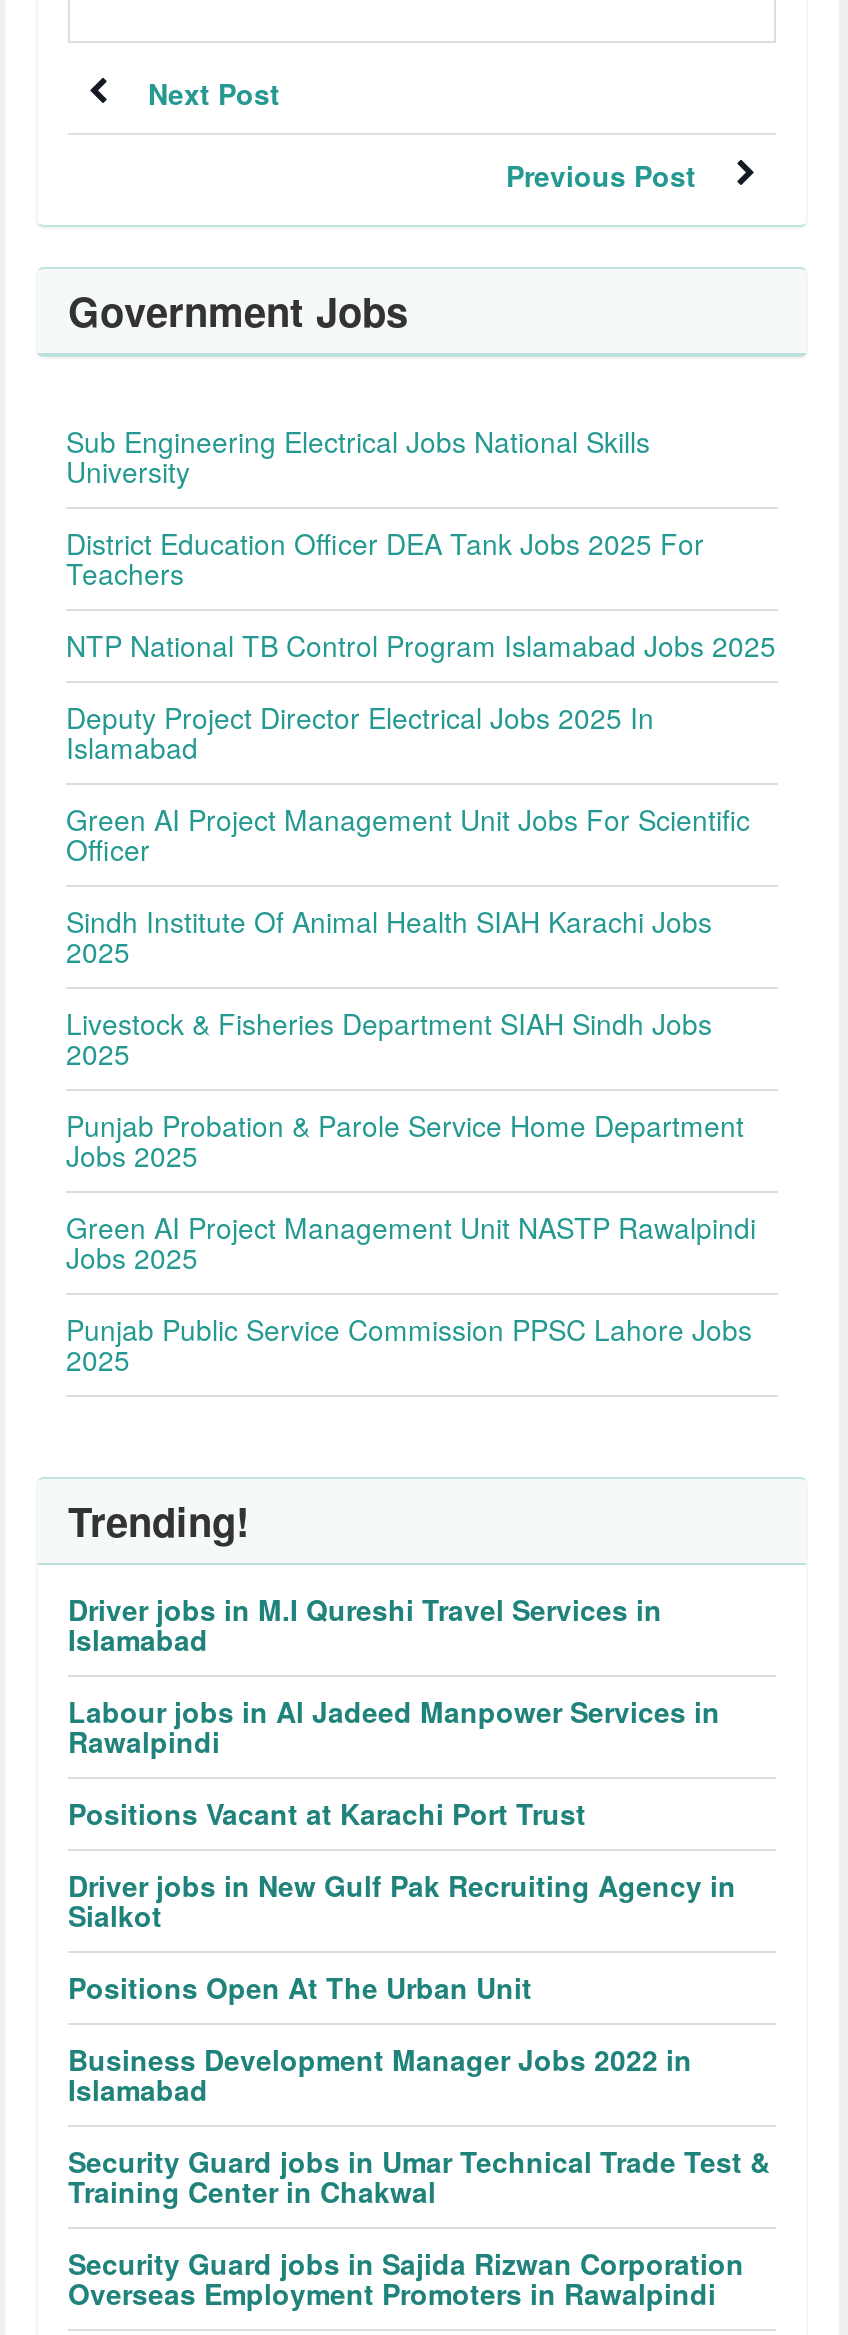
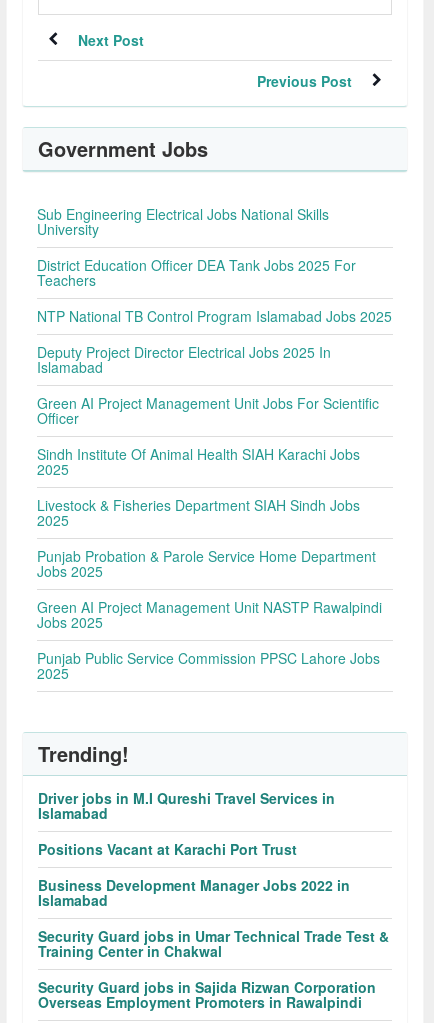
[68,1690,720,1760] Labour jobs in Al Jadeed Manpower Services in | Rawalpindi -> none
[68,1864,736,2006] Driver jobs in New Gulf Pak Recruiting Agency in | Sialkot | Positions Open At The Urban Unit -> none

